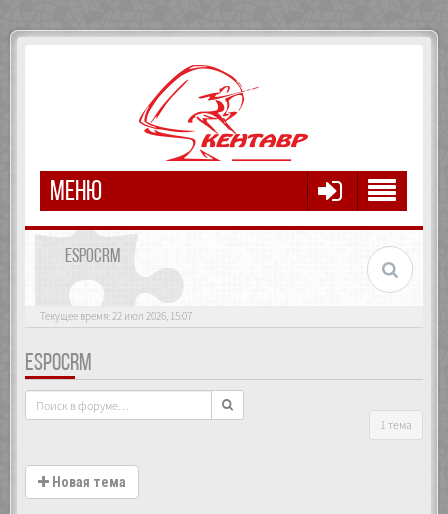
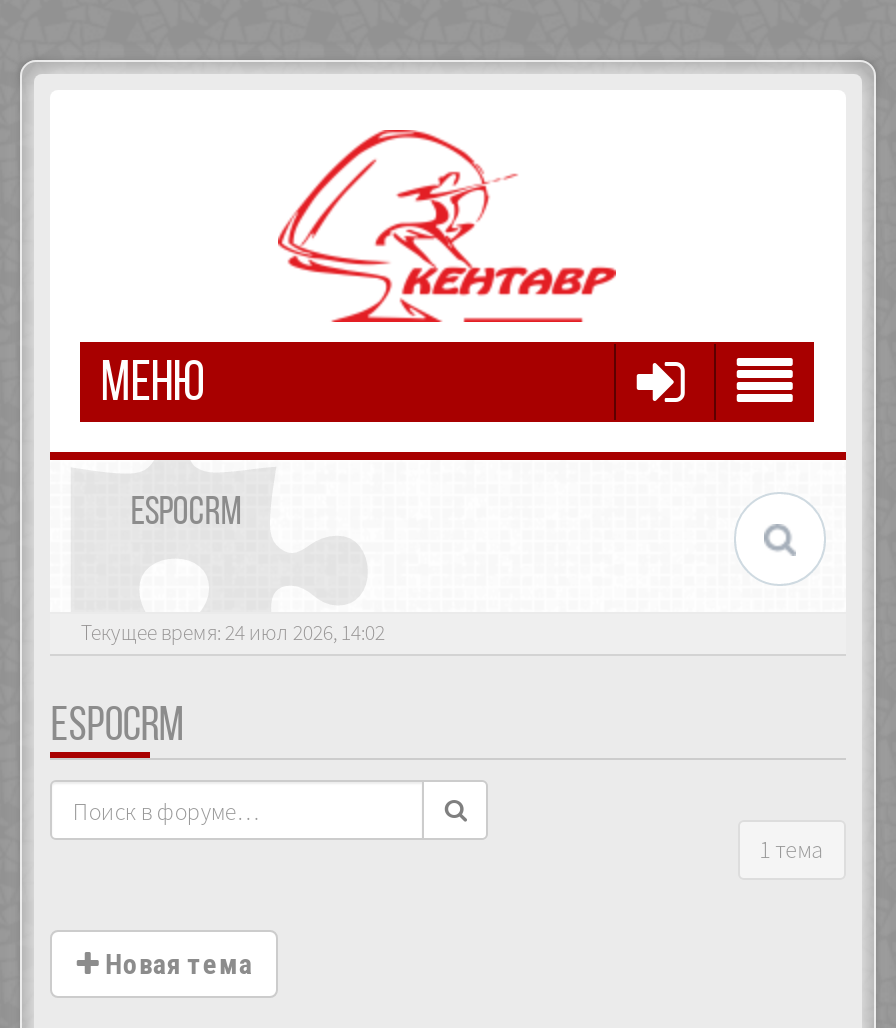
[40,309,192,323] Текущее время: 22 июл 2026, 15:07 -> [81,618,385,646] Текущее время: 24 июл 2026, 14:02

